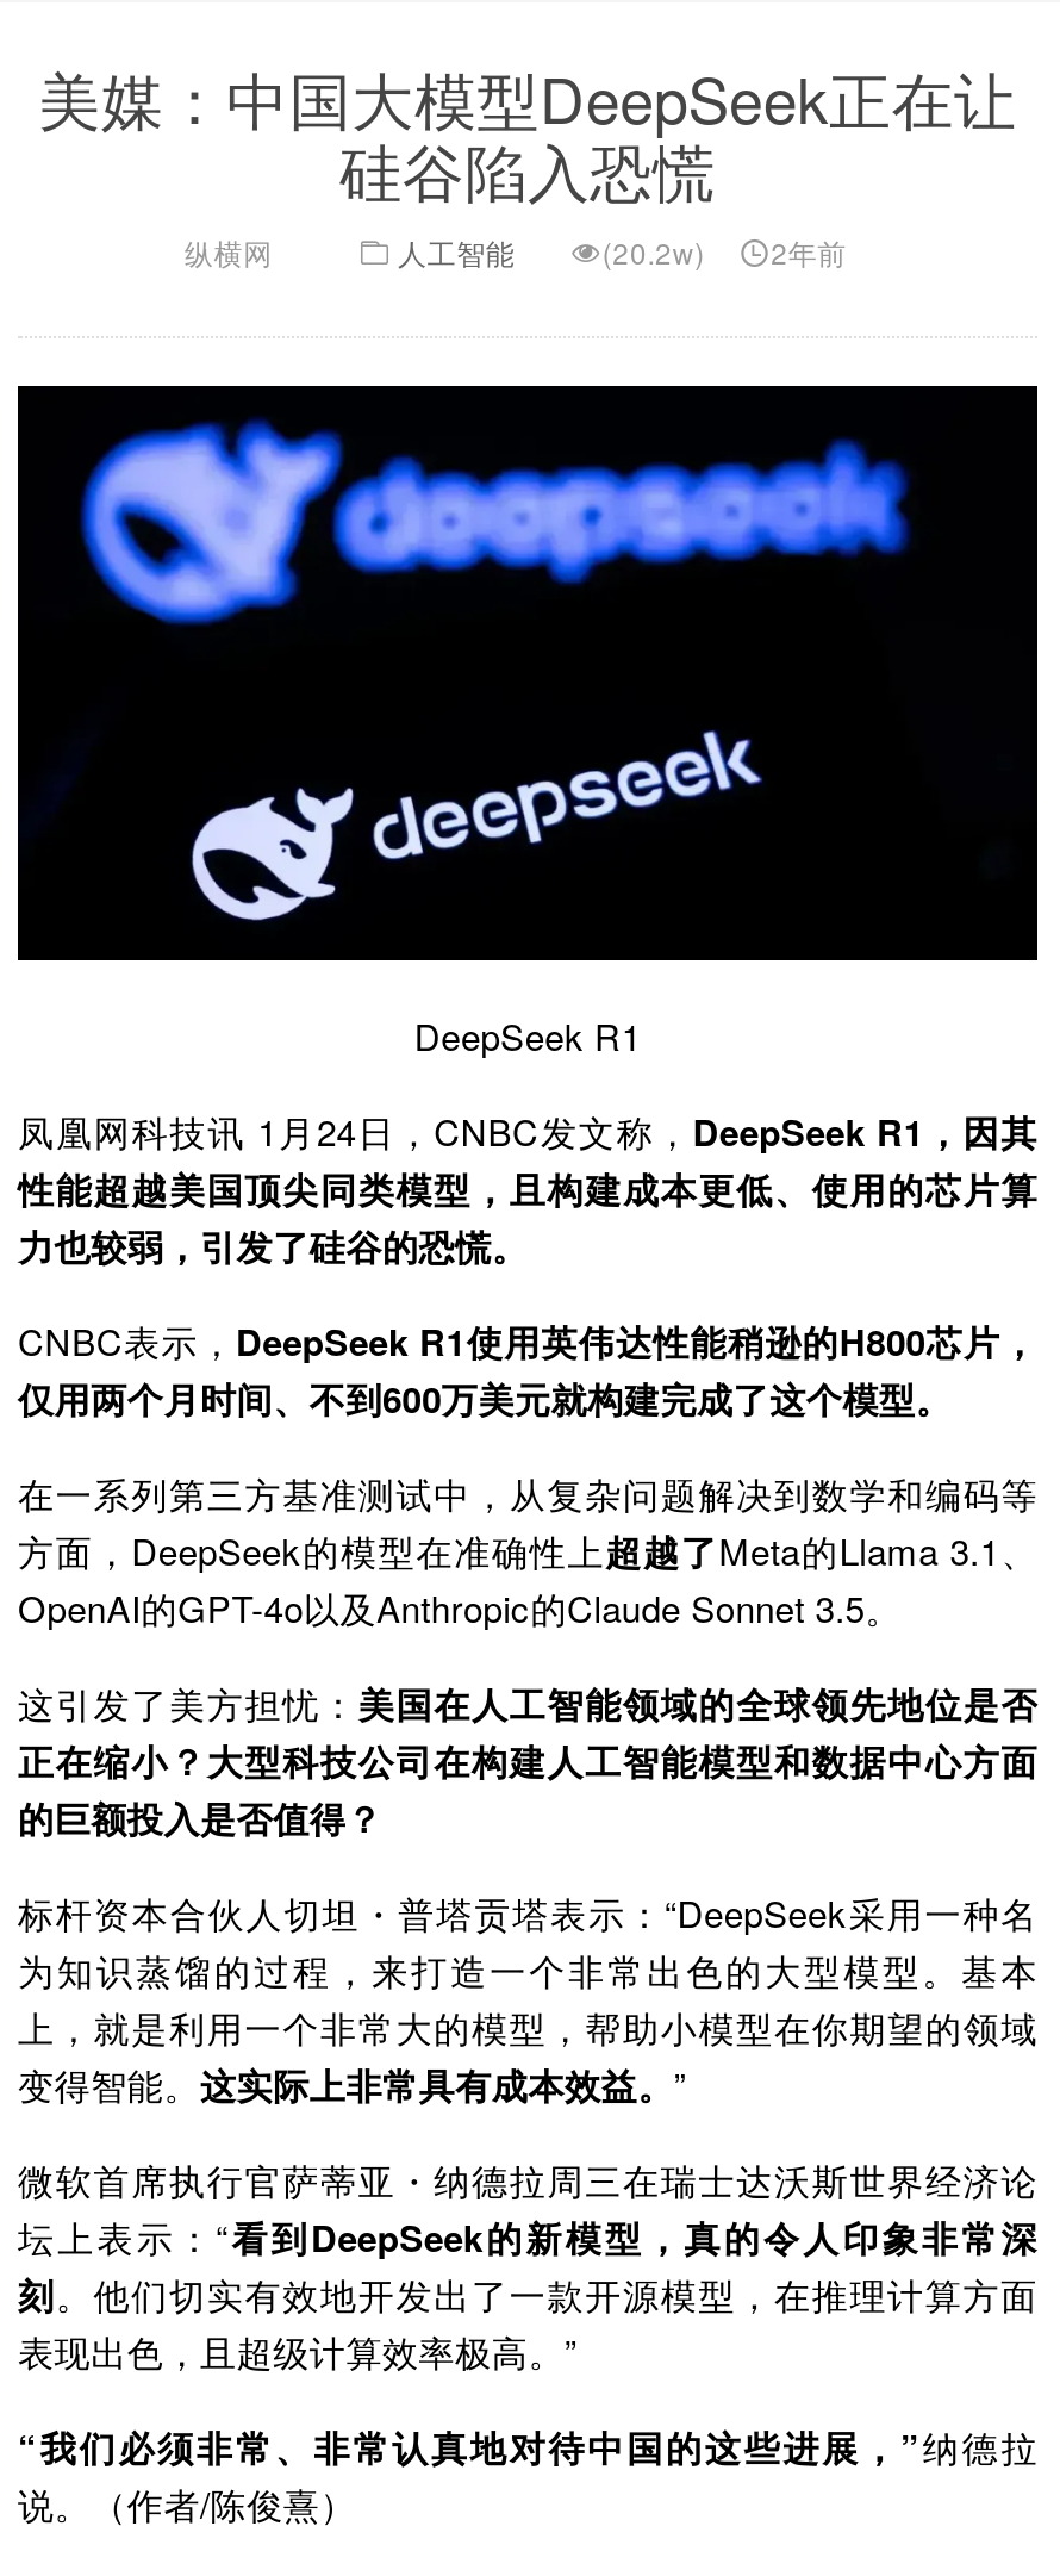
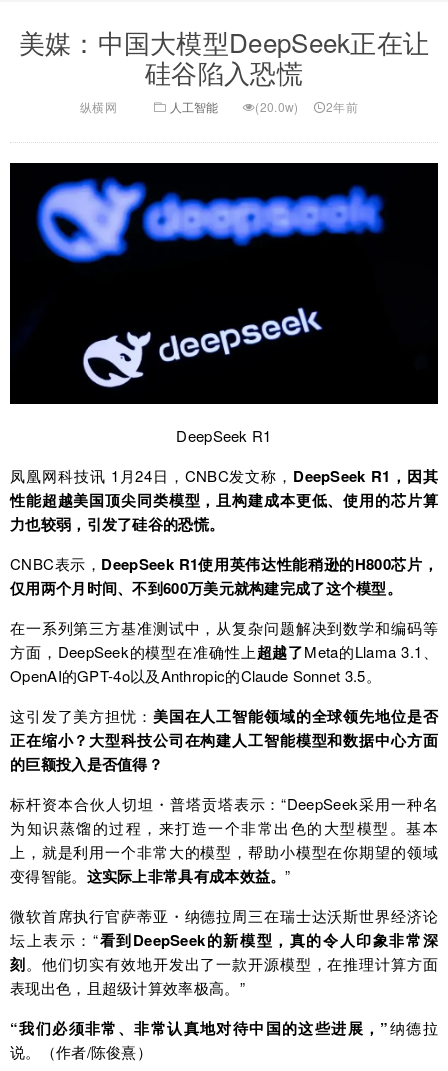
[602,231,847,272] (20.2w) 2年前 -> [255,98,358,115] (20.0w) 2年前

